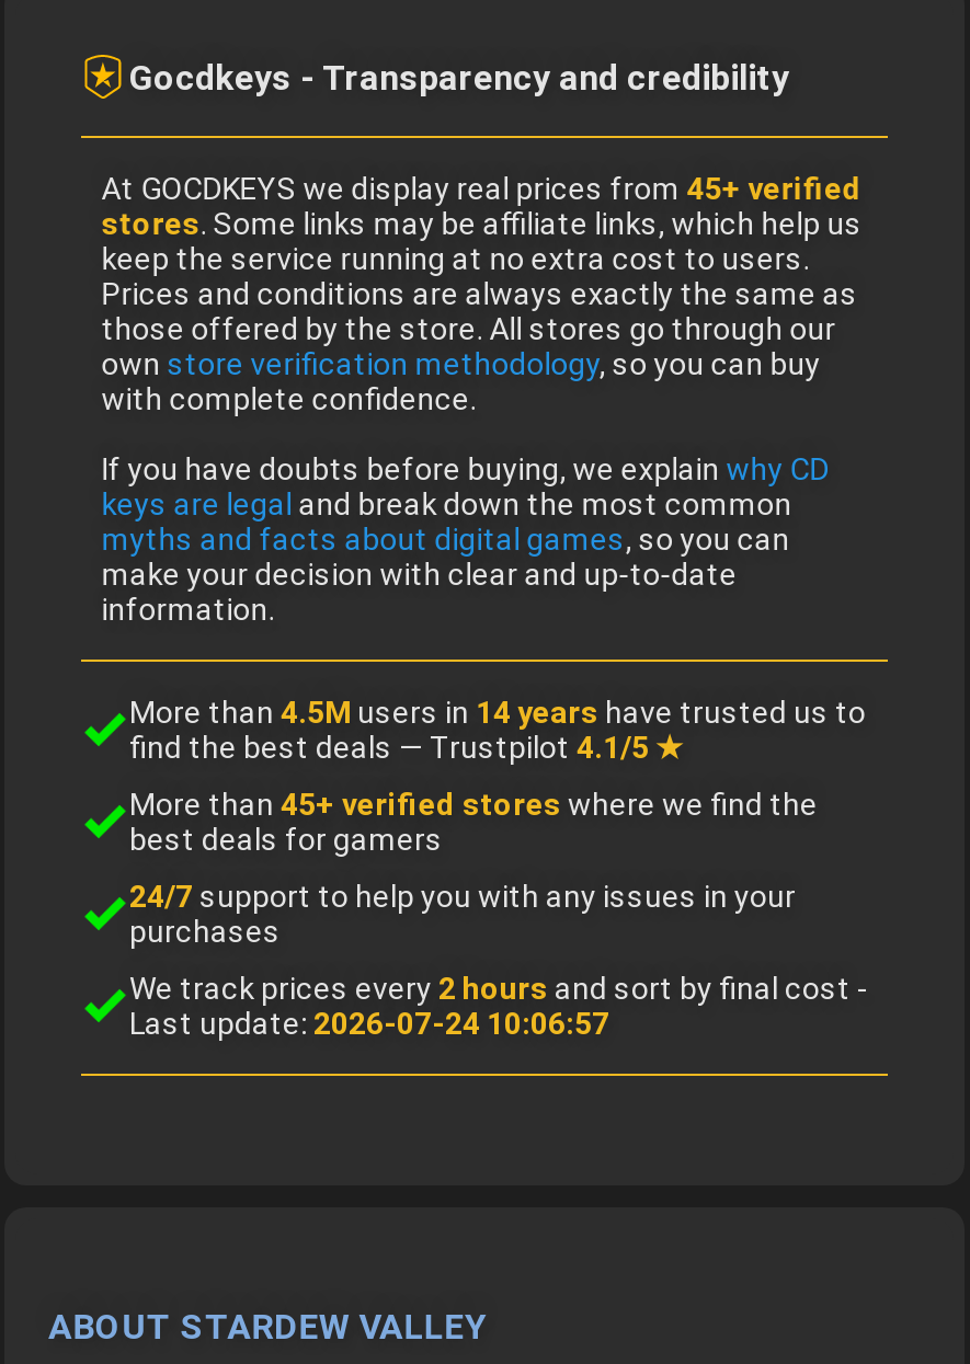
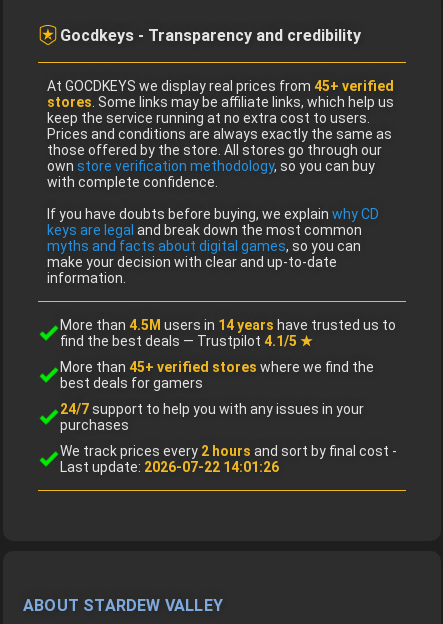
[129,1006,609,1041] Last update: 2026-07-24 10:06:57 -> [60,459,279,475] Last update: 2026-07-22 14:01:26

